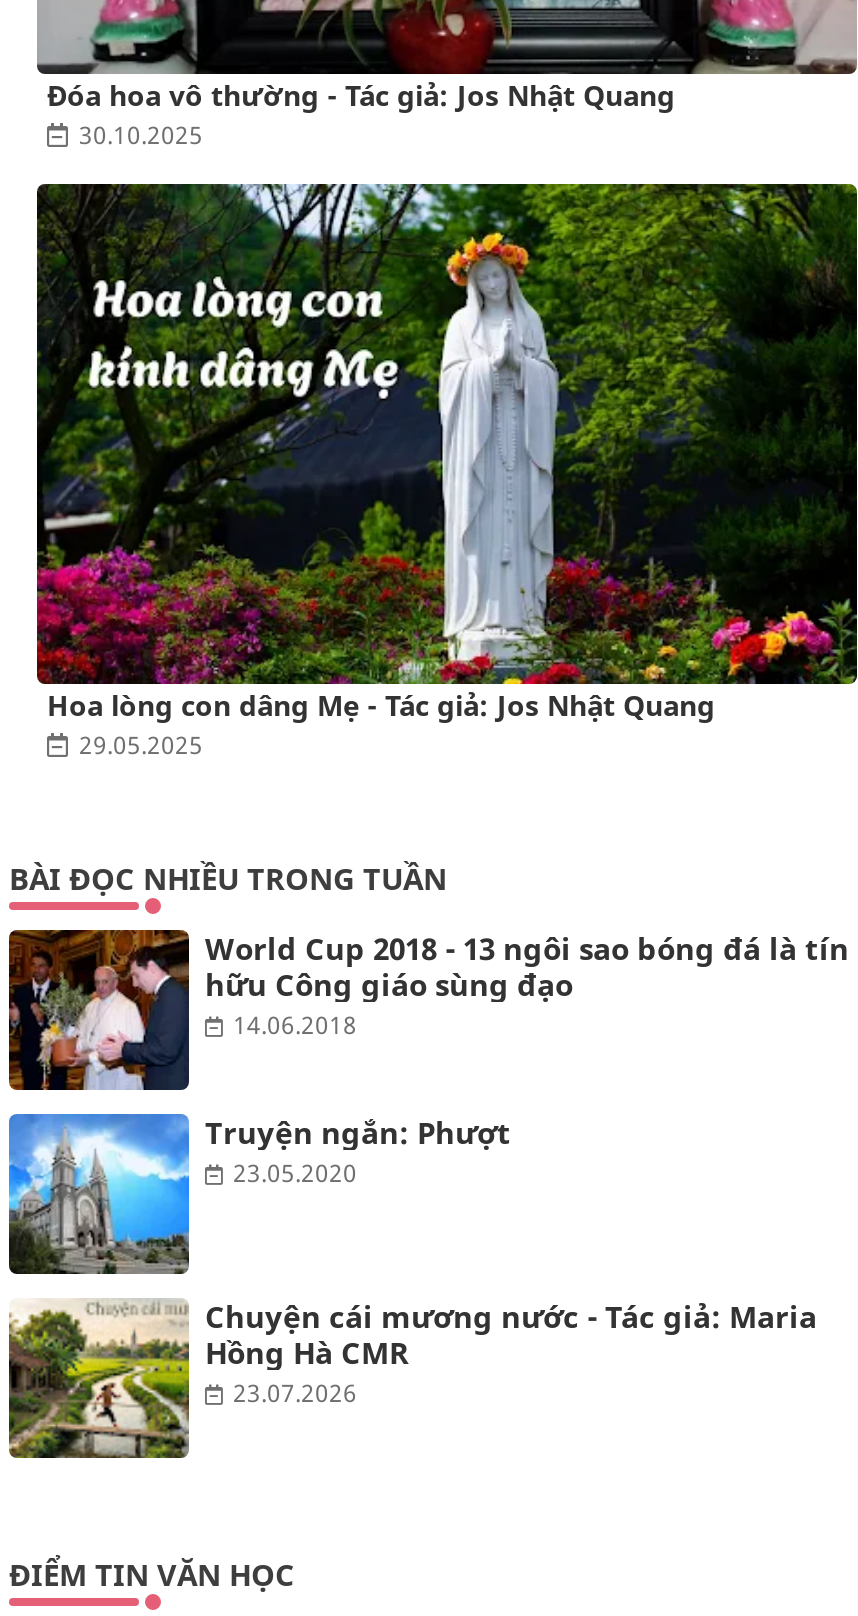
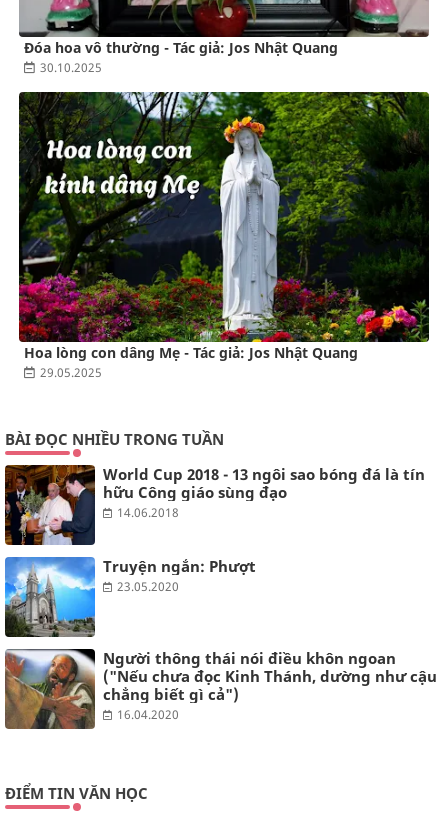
[11,1296,817,1460] [image] | Chuyện cái mương nước - Tác giả: Maria | Hồng Hà CMR | 23.07.2026 -> [5,648,437,730] [image] | Người thông thái nói điều khôn ngoan | ("Nếu chưa đọc Kinh Thánh, dường như cậu | chẳng biết gì cả") | 16.04.2020

